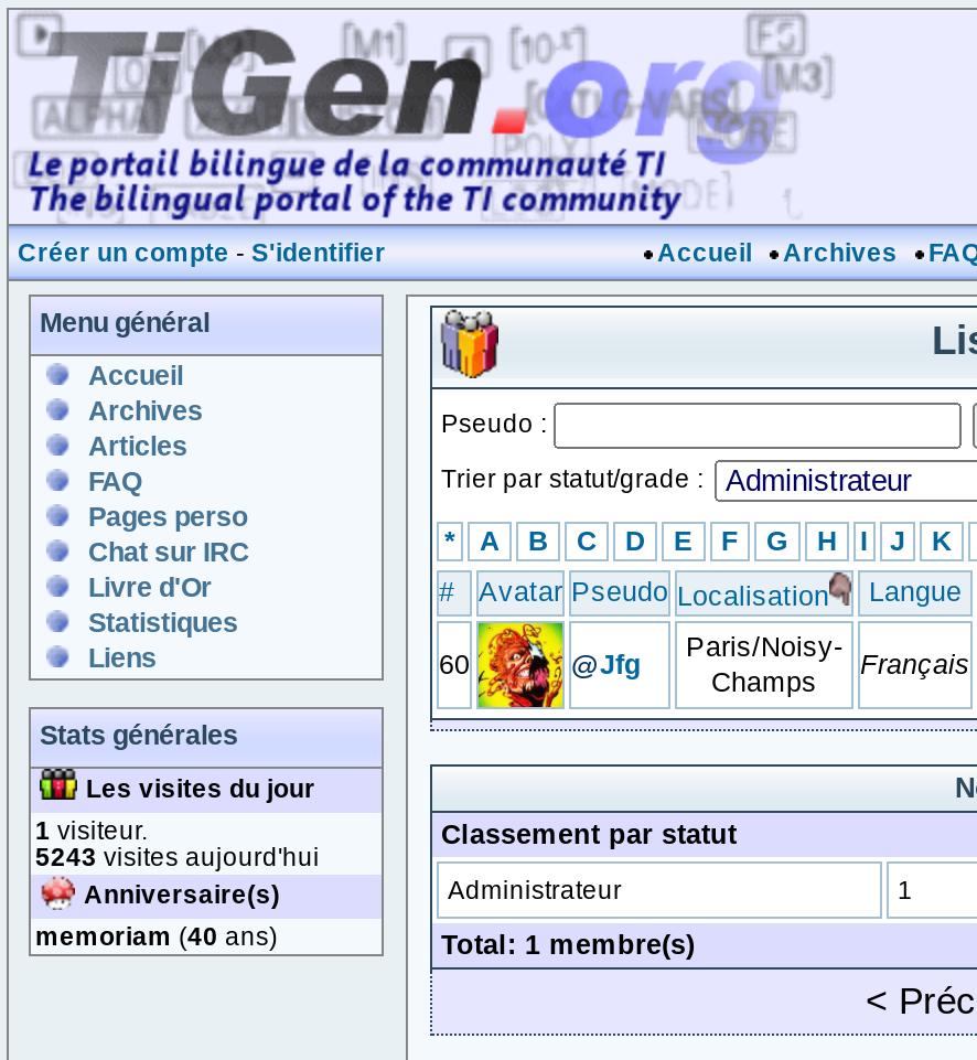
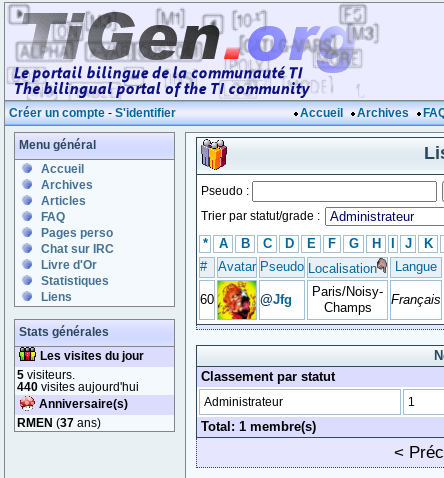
[35,815,320,870] 1 visiteur. | 5243 visites aujourd'hui -> [17,368,139,393] 5 visiteurs. | 440 visites aujourd'hui
[35,921,278,950] memoriam (40 ans) -> [17,416,101,429] RMEN (37 ans)

